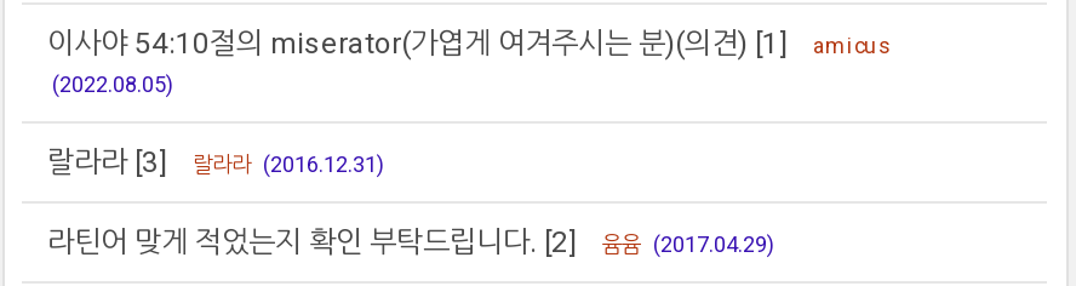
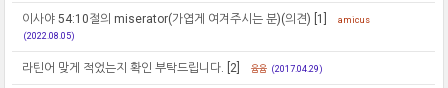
[47,144,387,178] 랄라라 [3] | 랄라라 (2016.12.31) -> none

